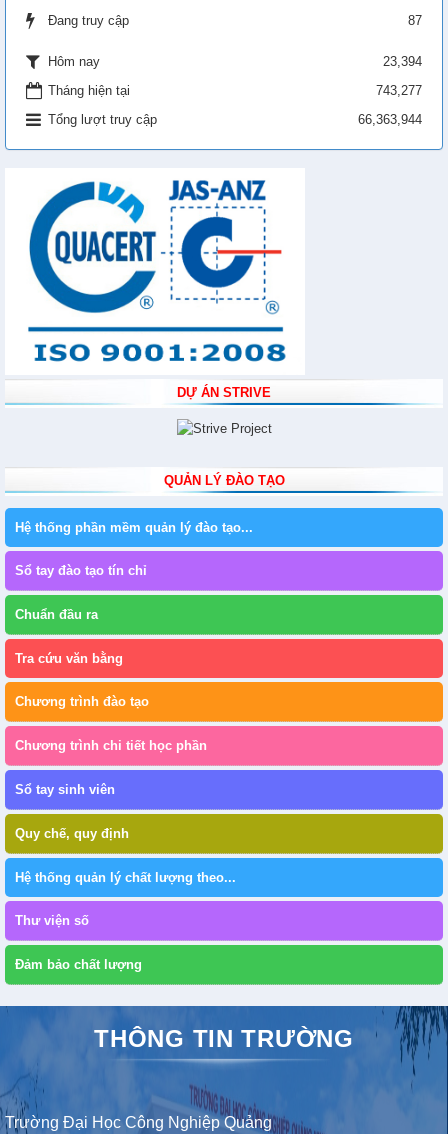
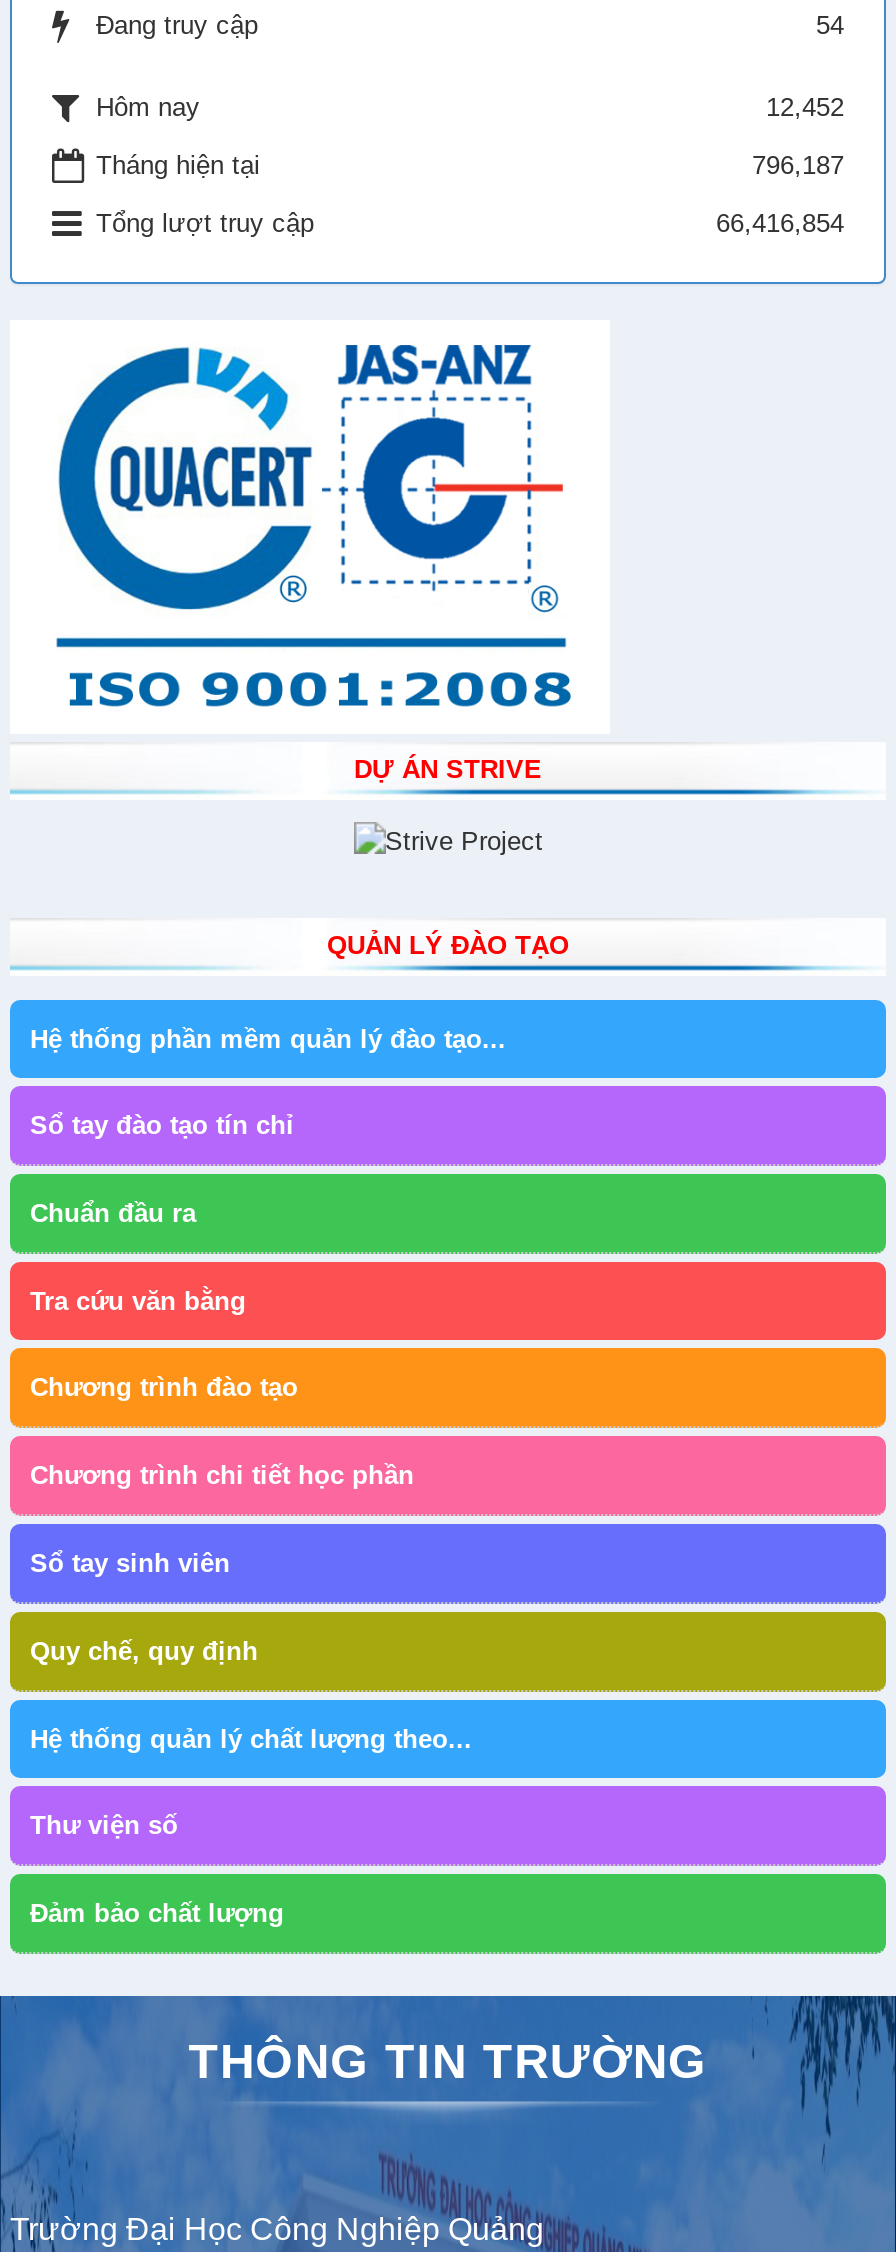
[408,13,422,28] 87 -> [816,9,844,39] 54
[383,54,422,69] 23,394 -> [766,91,844,121] 12,452
[376,83,422,98] 743,277 -> [752,149,844,179] 796,187
[358,112,422,127] 66,363,944 -> [716,207,844,237] 66,416,854

